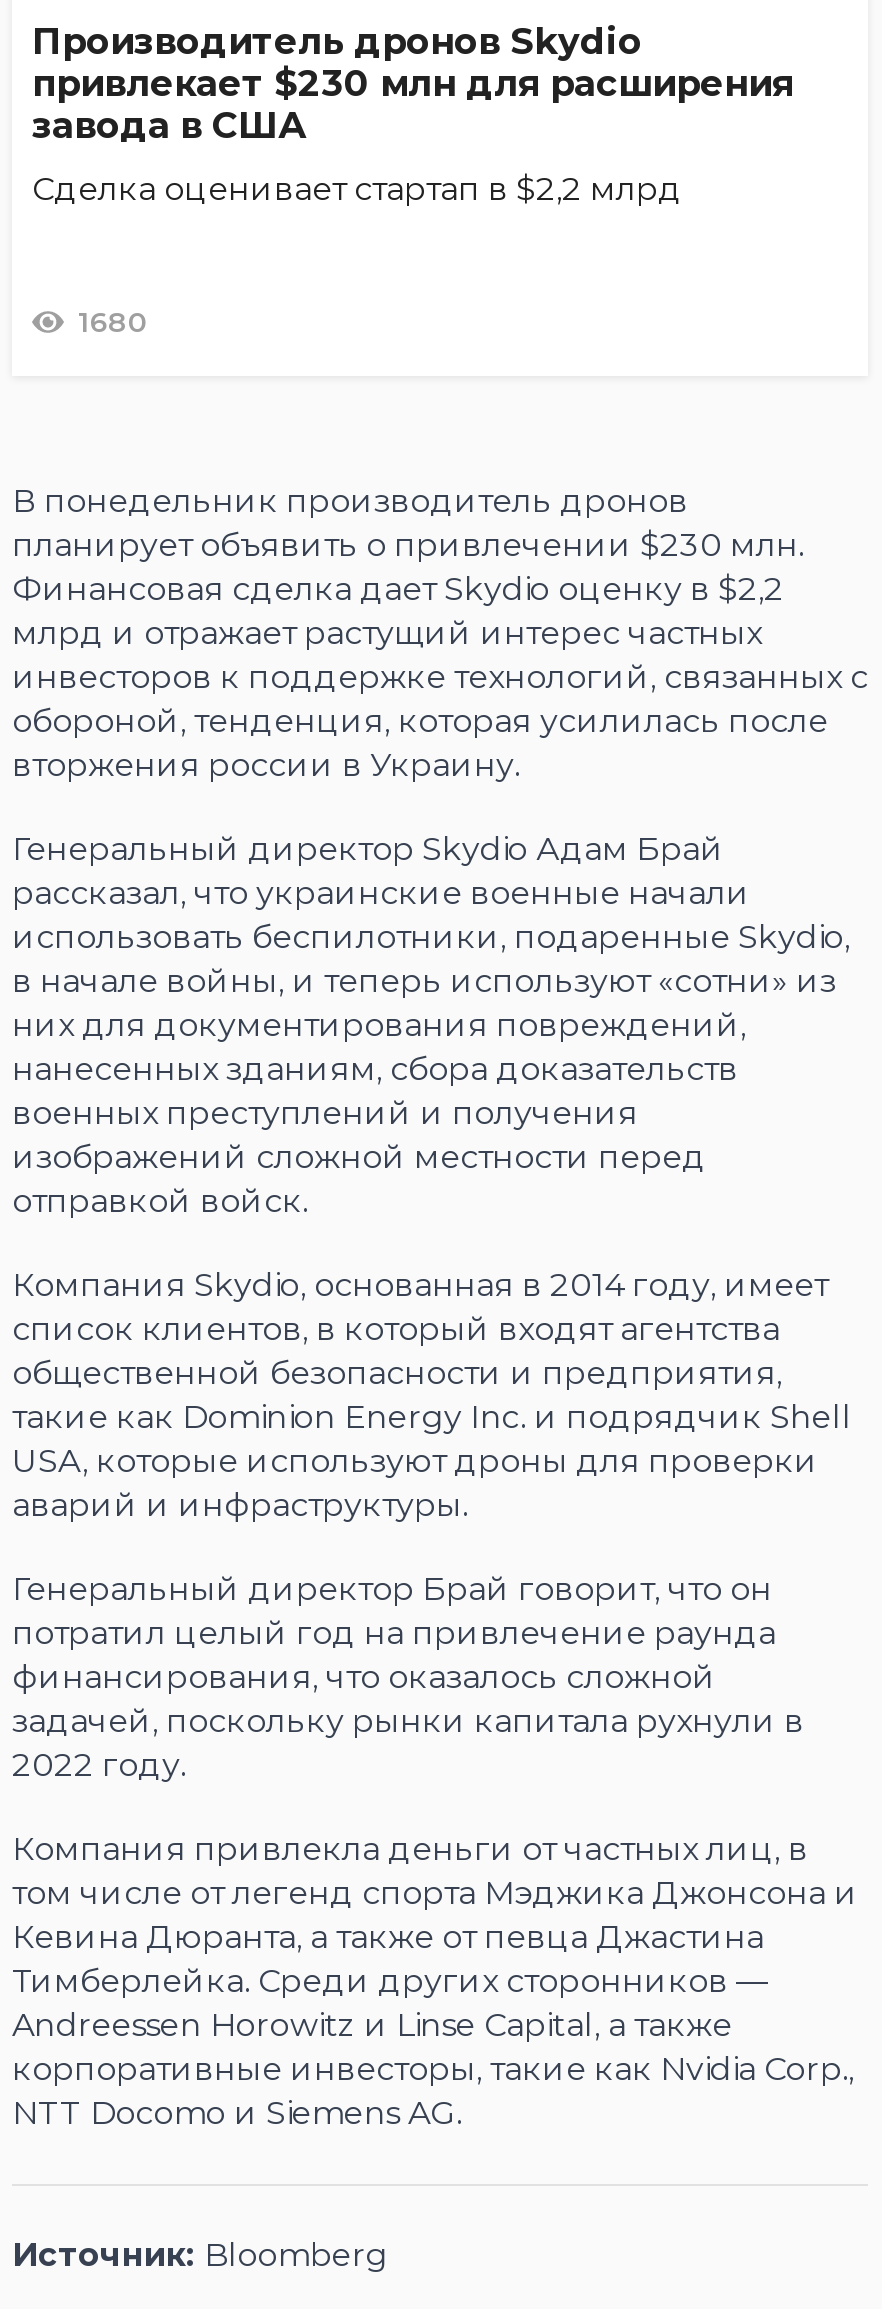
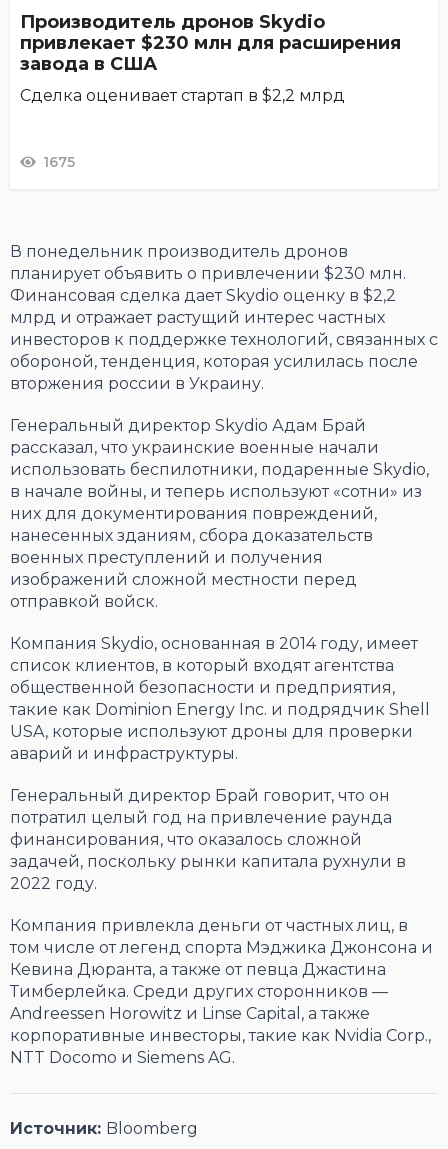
[78,305,148,341] 1680 -> [43,153,75,171] 1675

